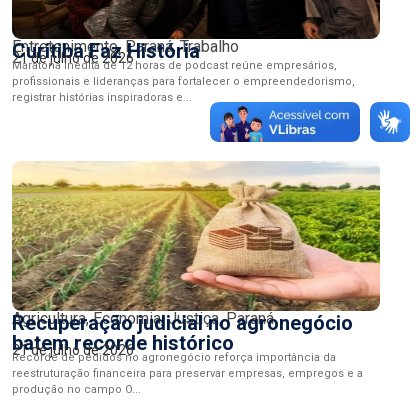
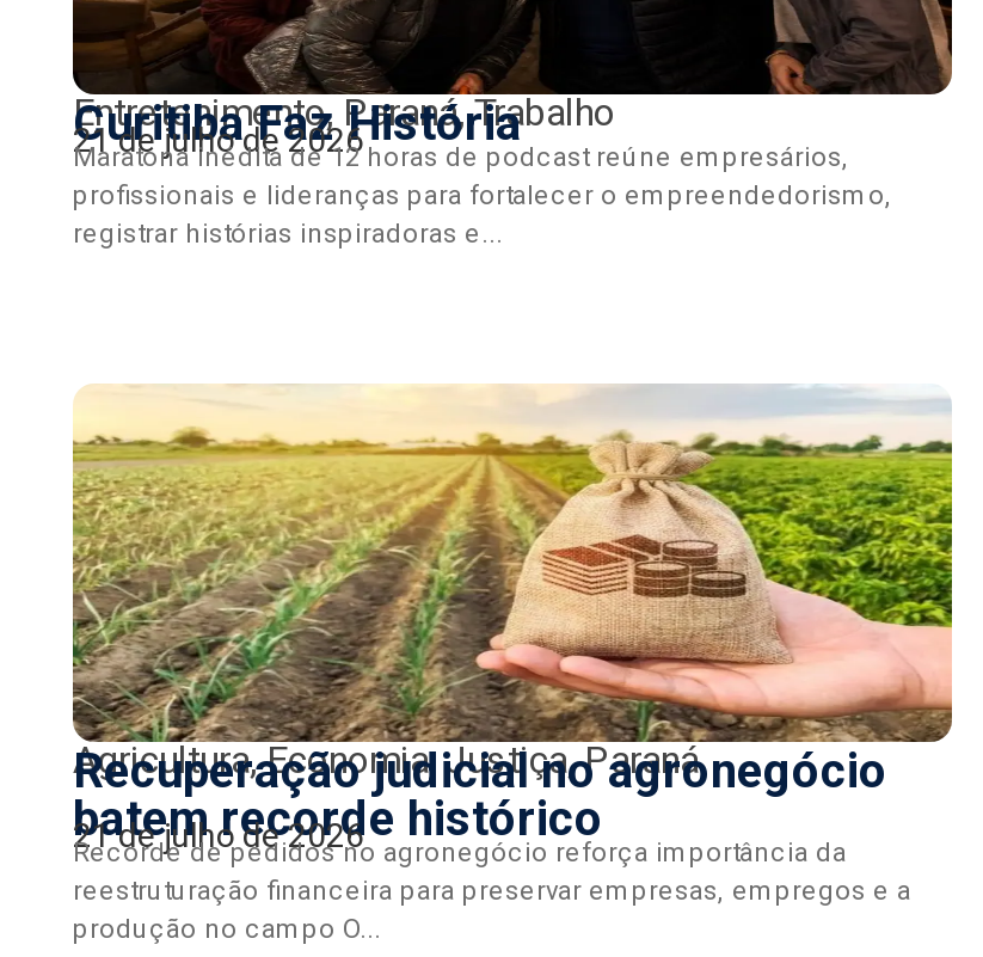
[209,101,361,143] [image] -> none
[369,101,411,143] [image] -> none

